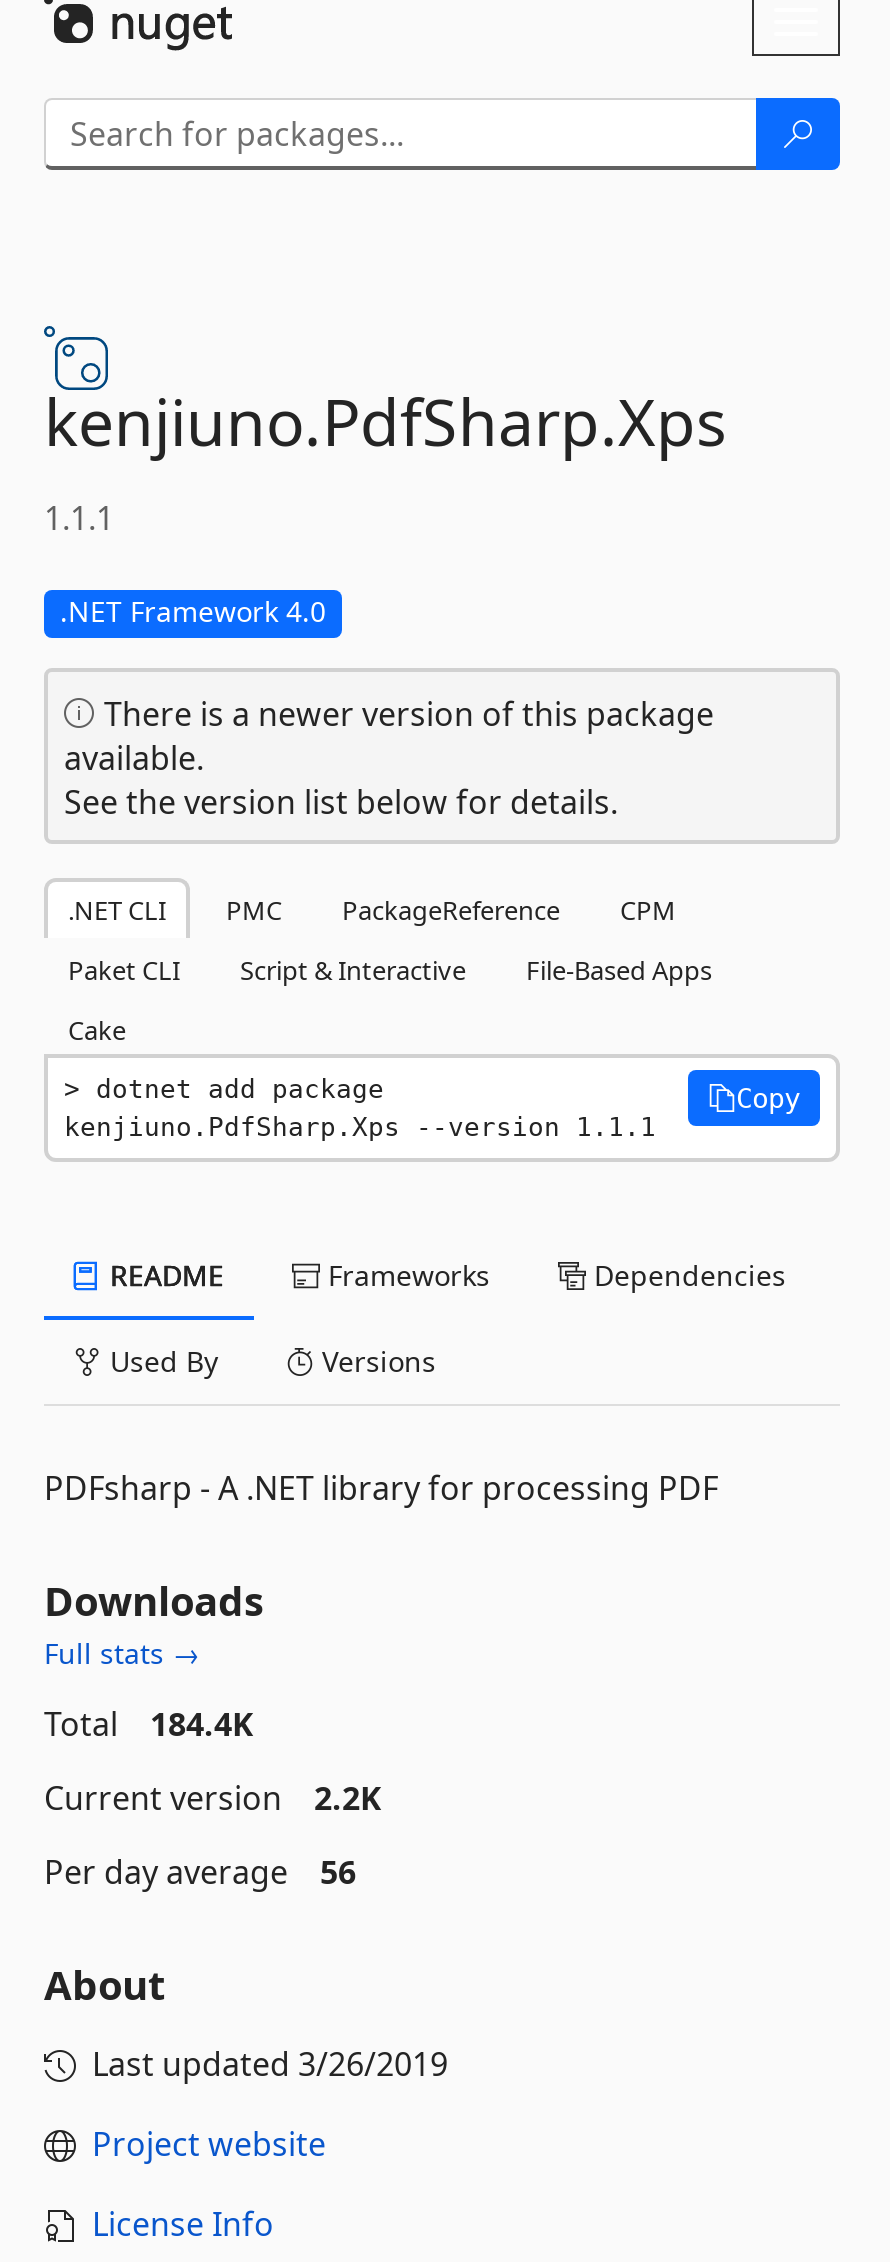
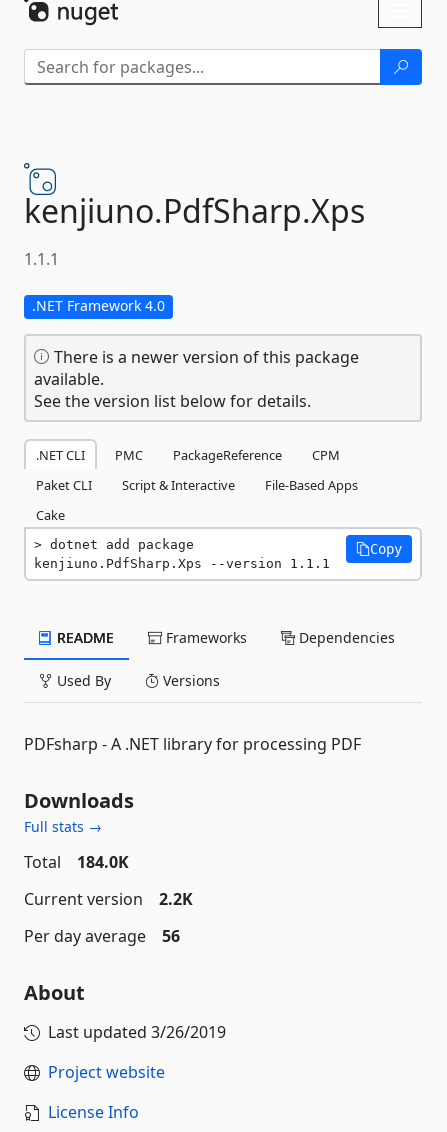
[44,1702,254,1746] Total 184.4K -> [24,851,129,873] Total 184.0K

